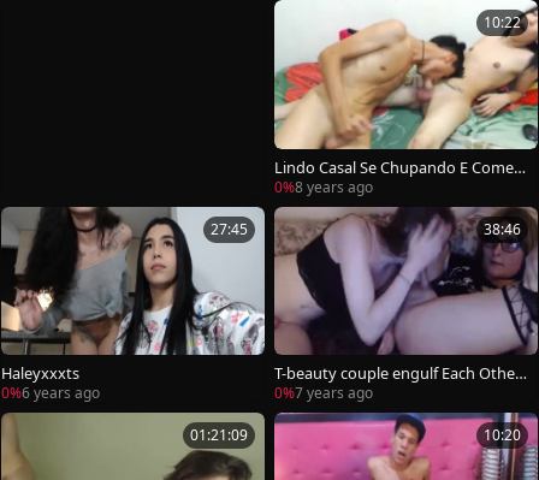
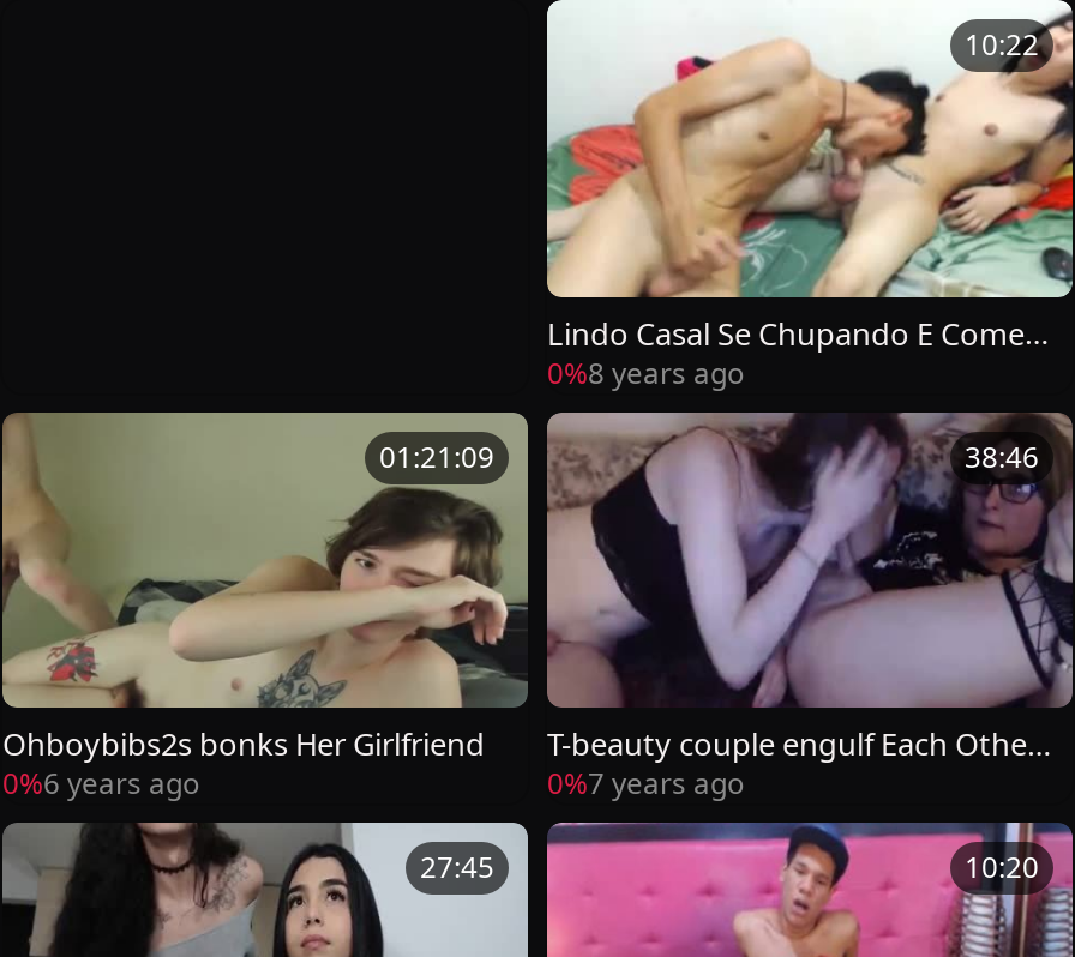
[4,207,266,352] [image] | 27:45 -> [7,410,528,703] [image] | 01:21:09
[1,362,79,384] Haleyxxxts -> [2,721,485,765] Ohboybibs2s bonks Her Girlfriend
[190,424,248,445] 01:21:09 -> [420,846,494,887] 27:45

